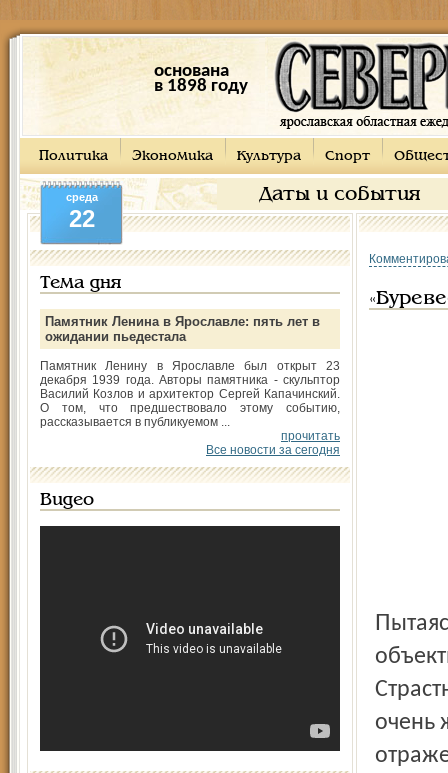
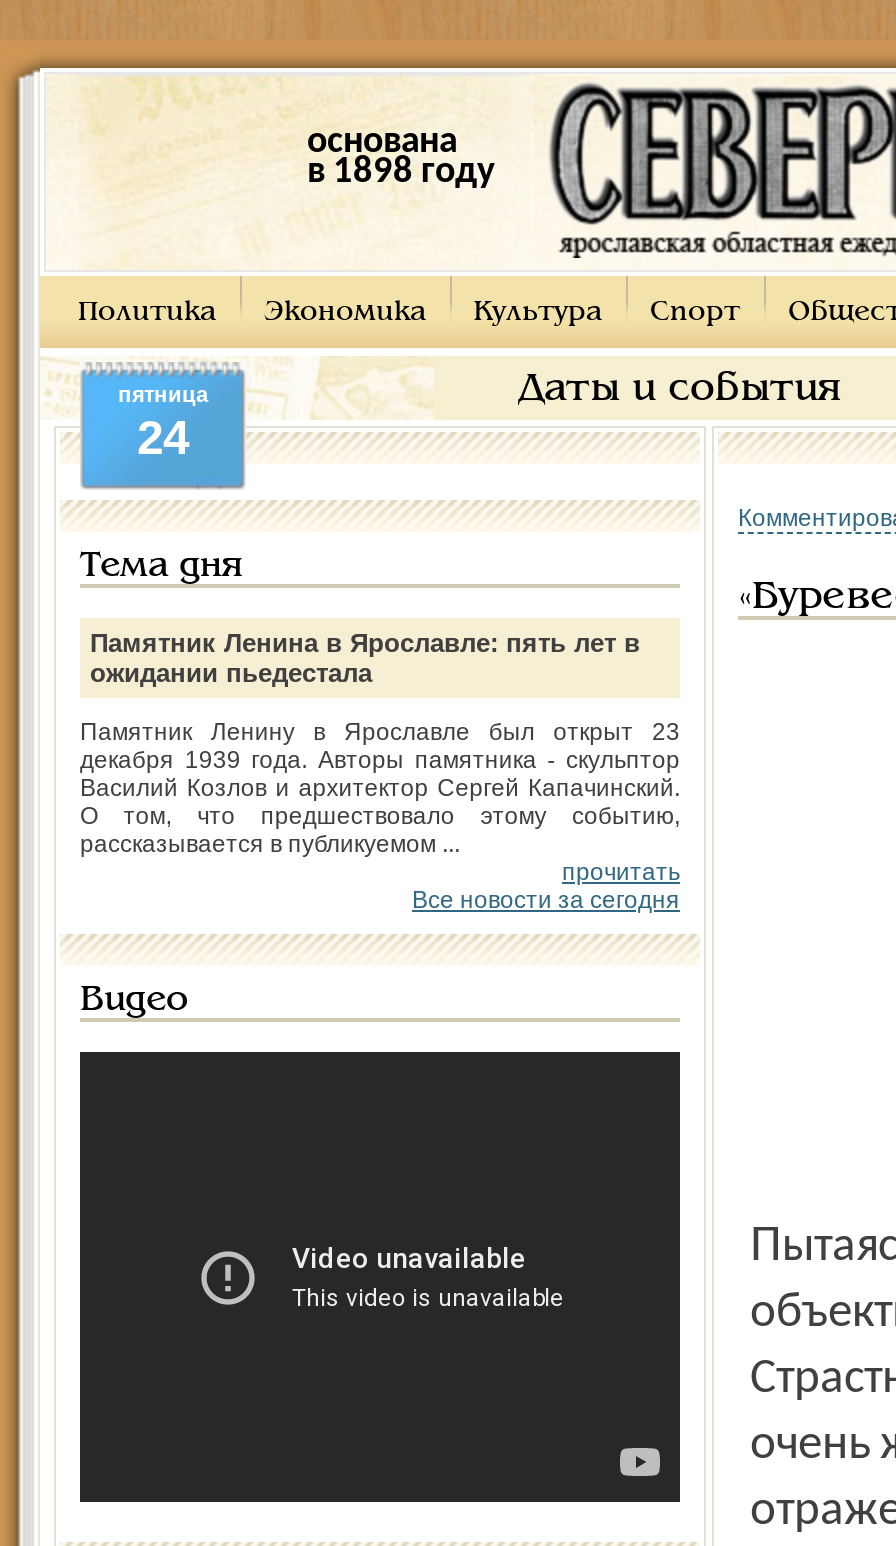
[65,191,97,232] среда | 22 -> [118,382,208,464] пятница | 24

